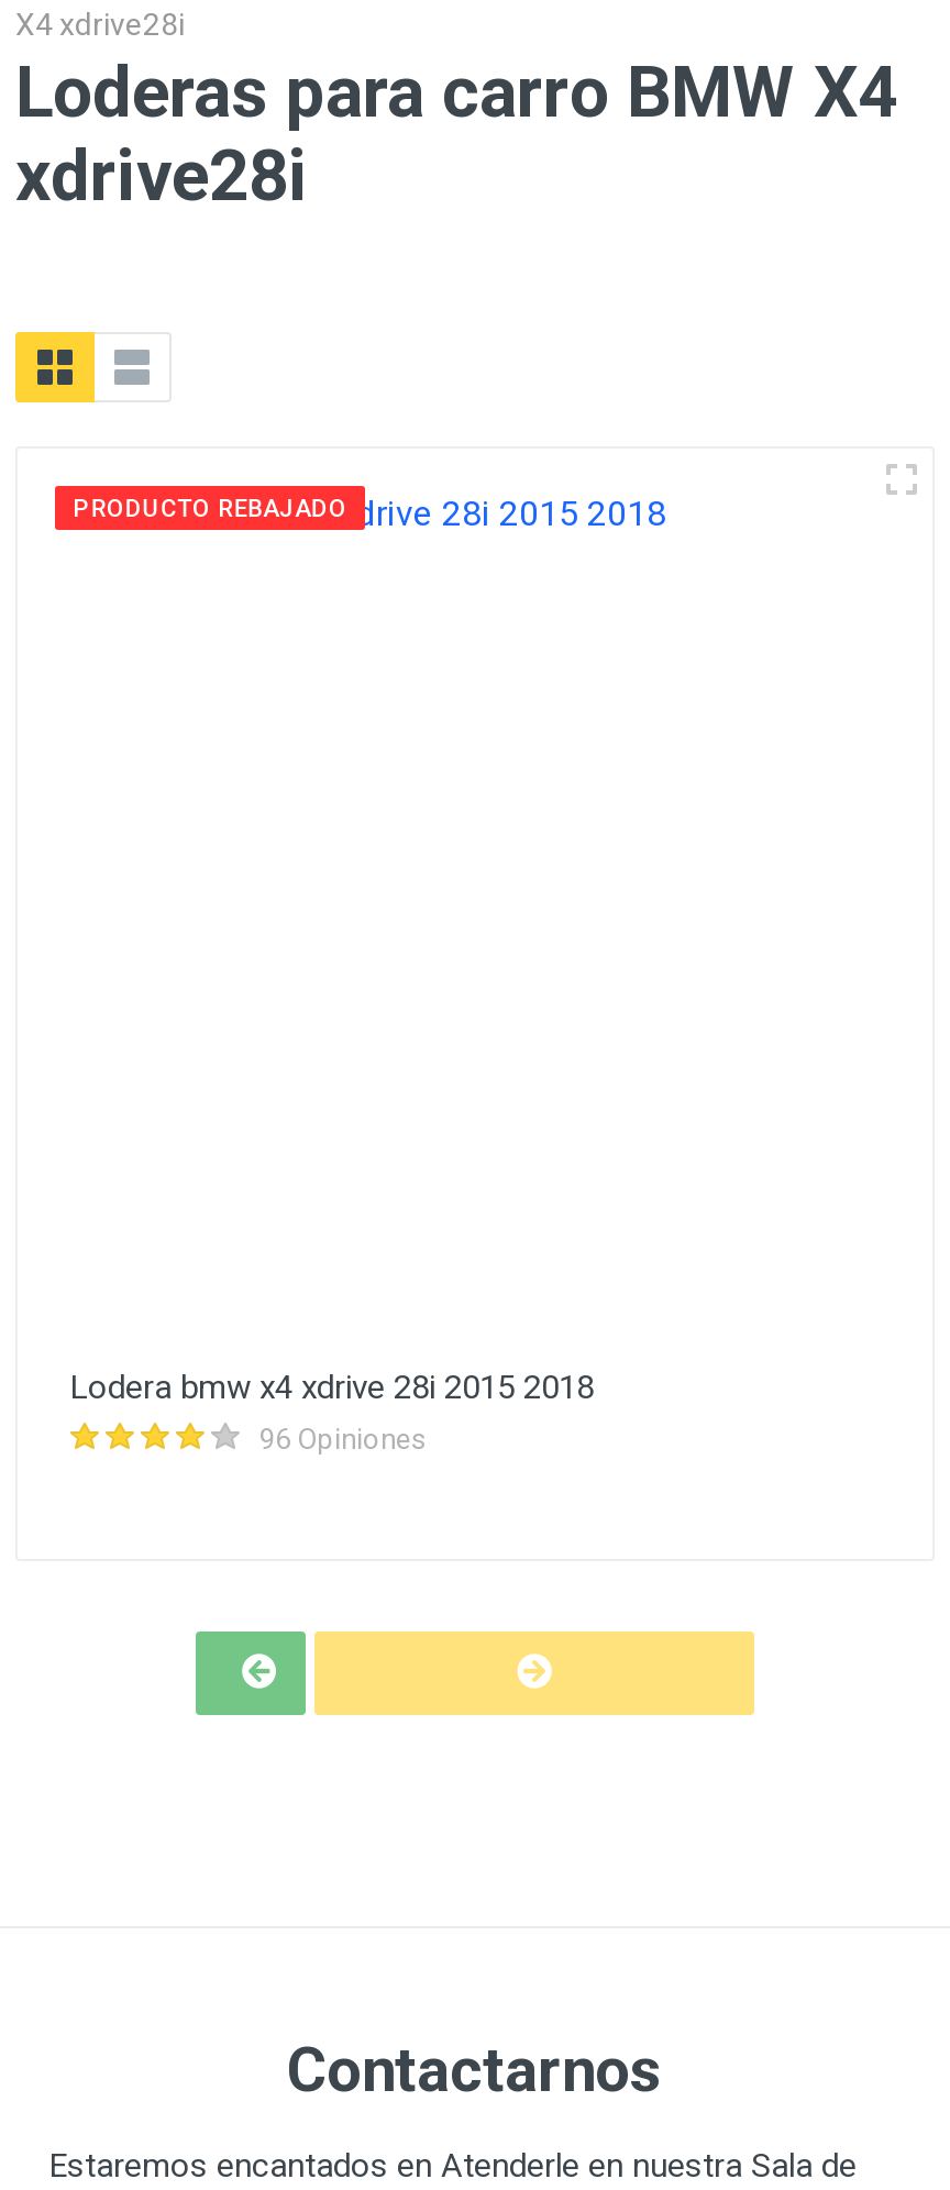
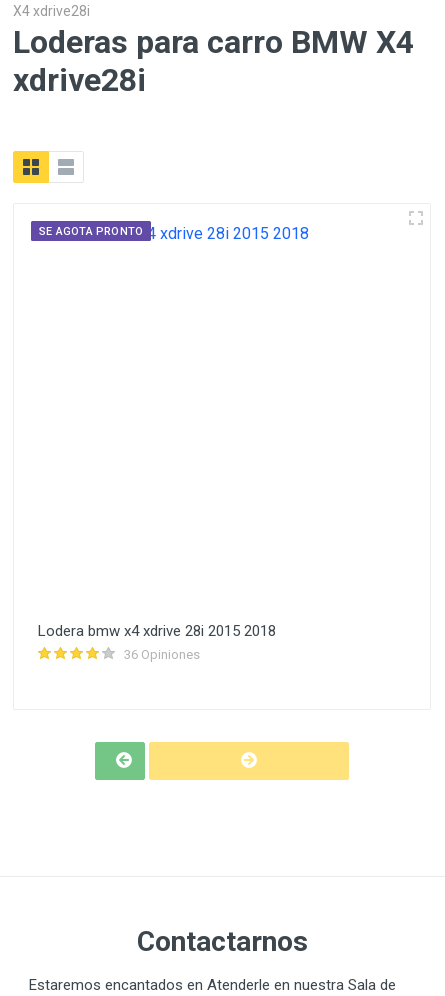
[73,495,347,523] PRODUCTO REBAJADO -> [39,225,143,238] SE AGOTA PRONTO
[259,1423,427,1456] 96 Opiniones -> [124,647,200,662] 36 Opiniones

